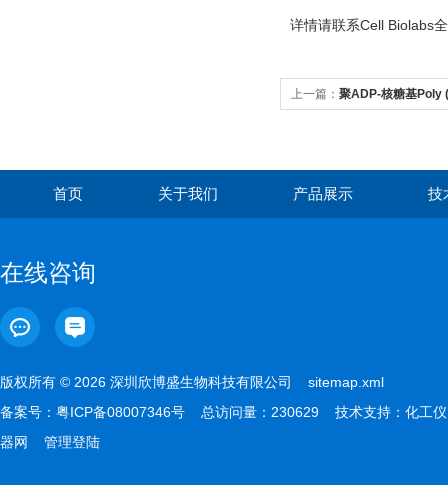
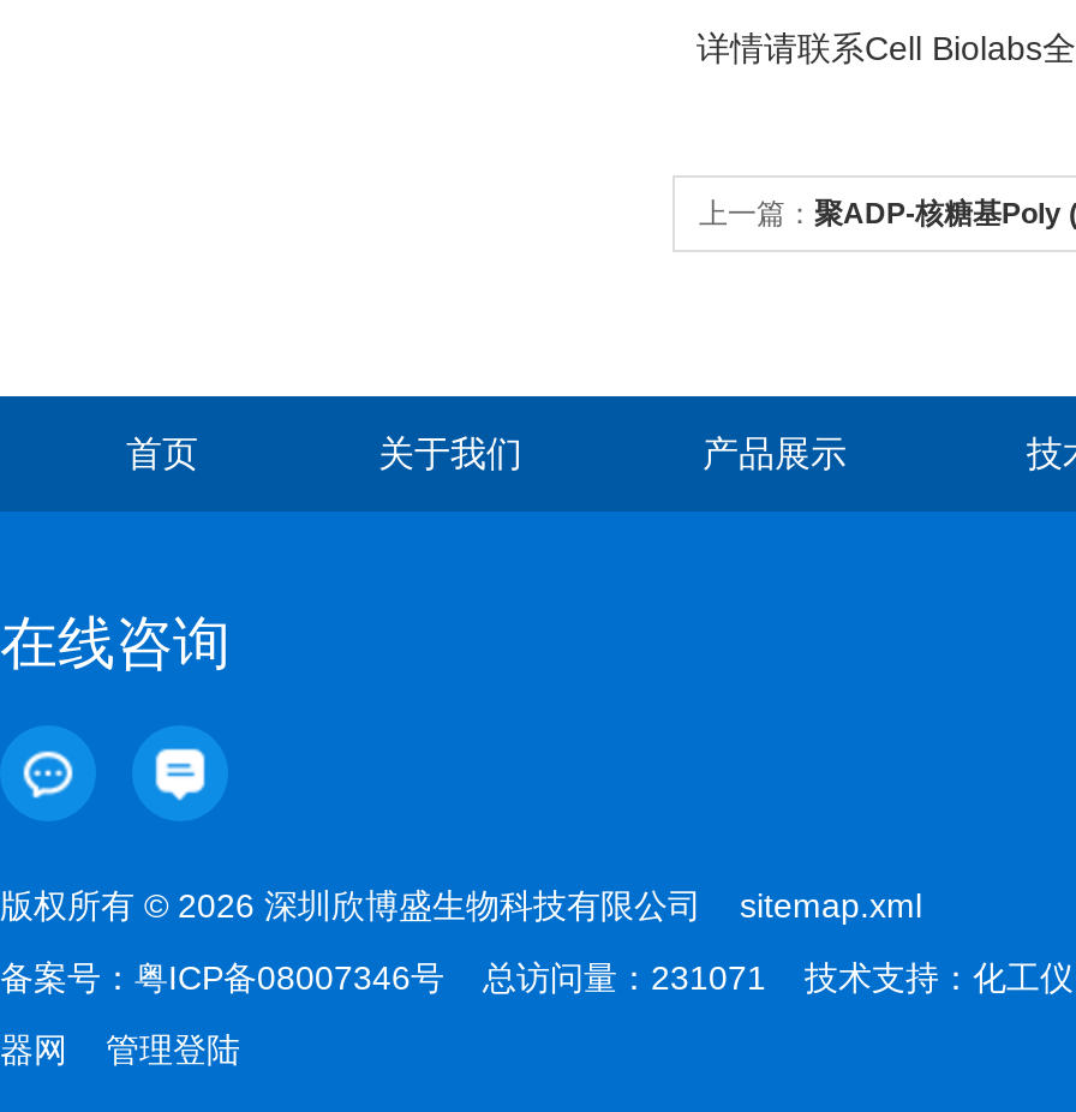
[0,404,447,420] 备案号：粤ICP备08007346号总访问量：230629 技术支持：化工仪 -> [0,958,1074,997] 备案号：粤ICP备08007346号总访问量：231071 技术支持：化工仪

